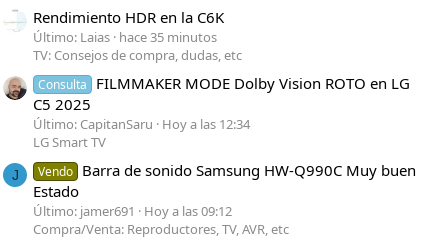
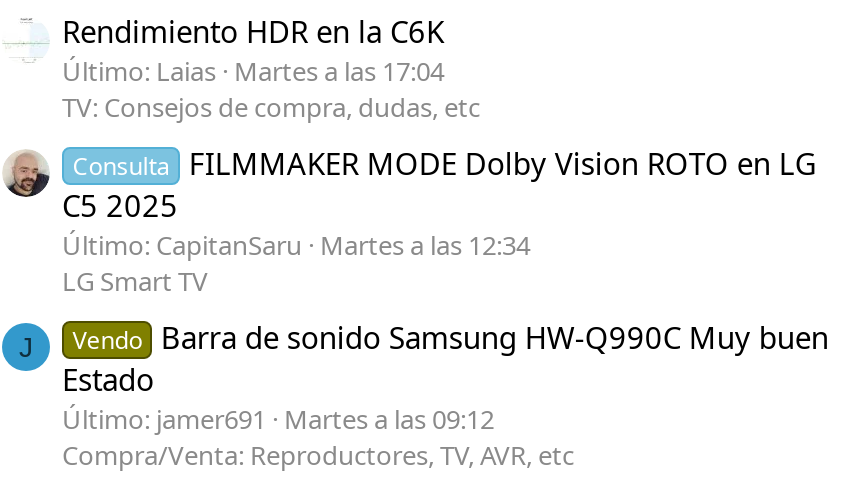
[33,28,217,46] Último: Laias hace 35 minutos -> [62,52,444,88] Último: Laias Martes a las 17:04
[33,115,250,133] Último: CapitanSaru Hoy a las 12:34 -> [62,227,530,263] Último: CapitanSaru Martes a las 12:34
[33,202,232,220] Último: jamer691 Hoy a las 09:12 -> [62,401,494,437] Último: jamer691 Martes a las 09:12

